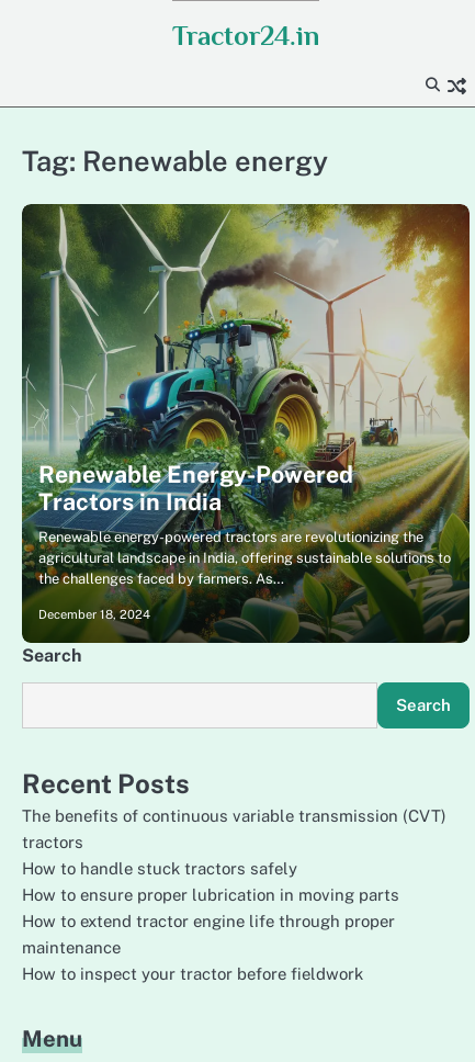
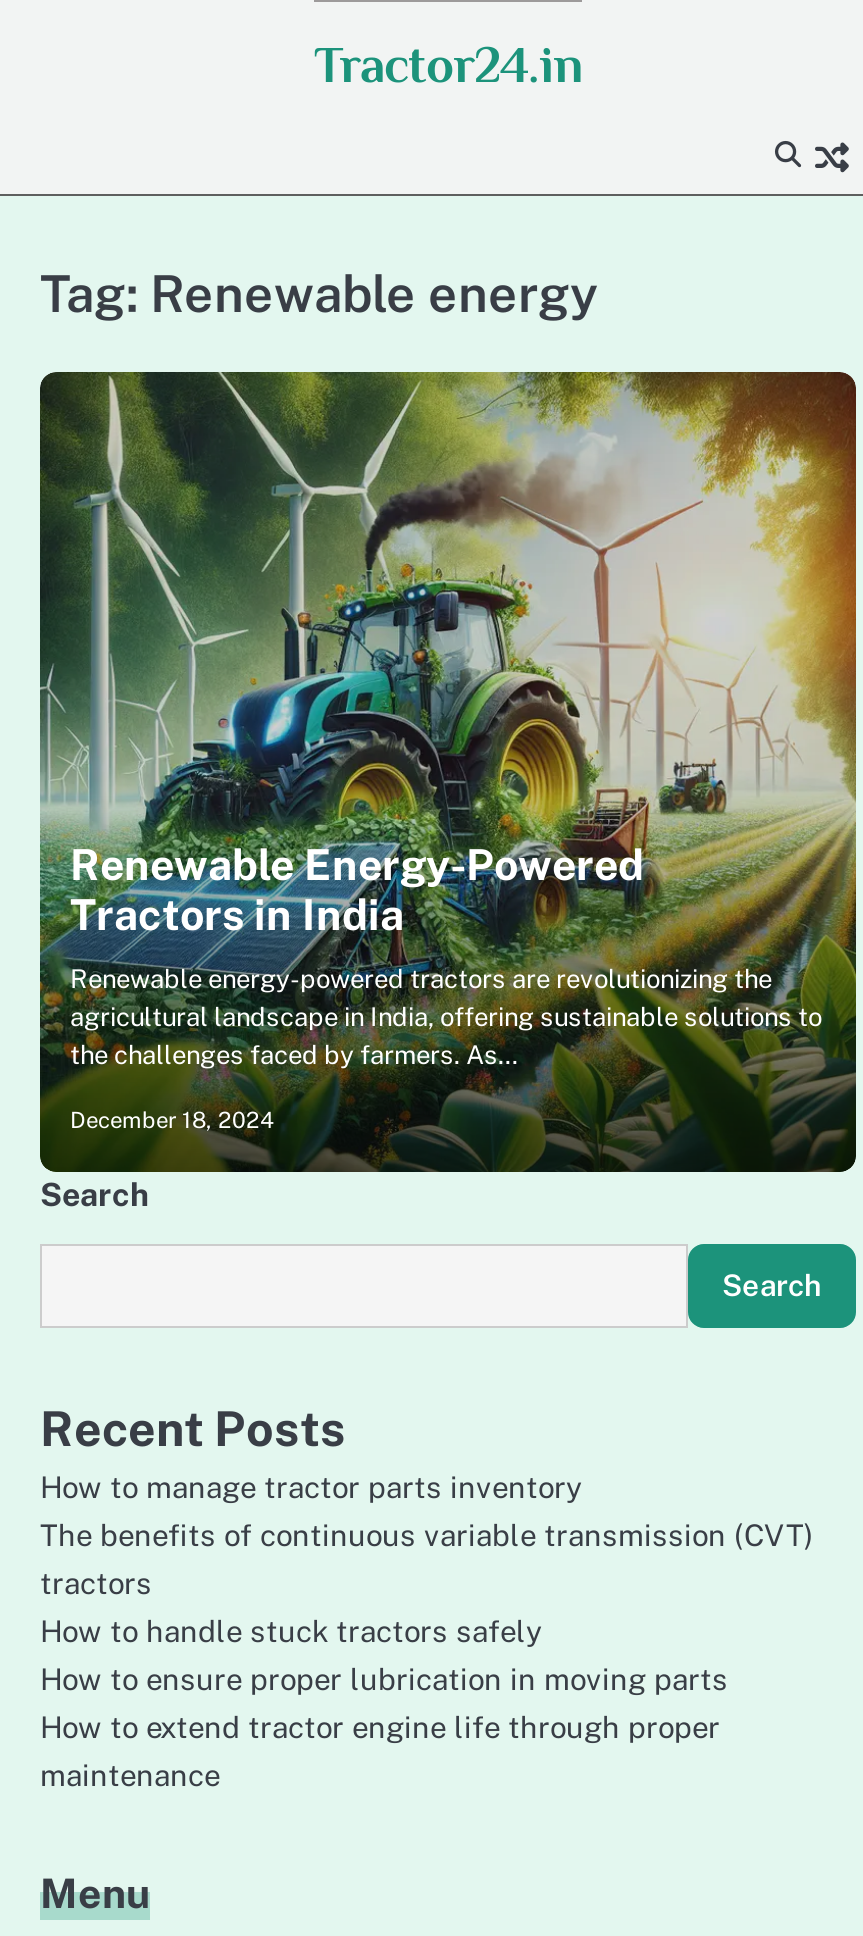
none -> [40,1470,582,1504] How to manage tractor parts inventory
moved [22,806,446,957] -> [40,1518,814,1792]: The benefits of continuous variable transmission (CVT) | tractors | How to handle stuck tractors safely | How to ensure proper lubrication in moving parts | How to extend tractor engine life through proper | maintenance
[22,964,363,983] How to inspect your tractor before fieldwork -> none

